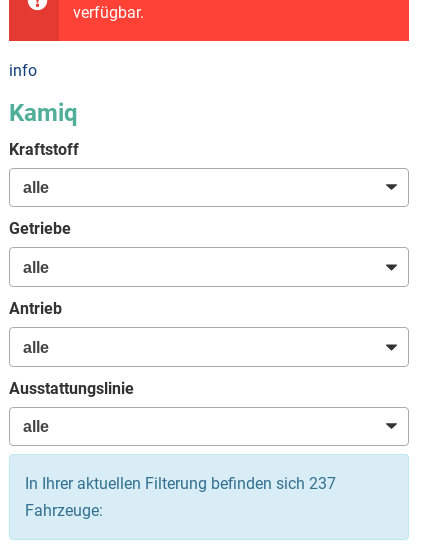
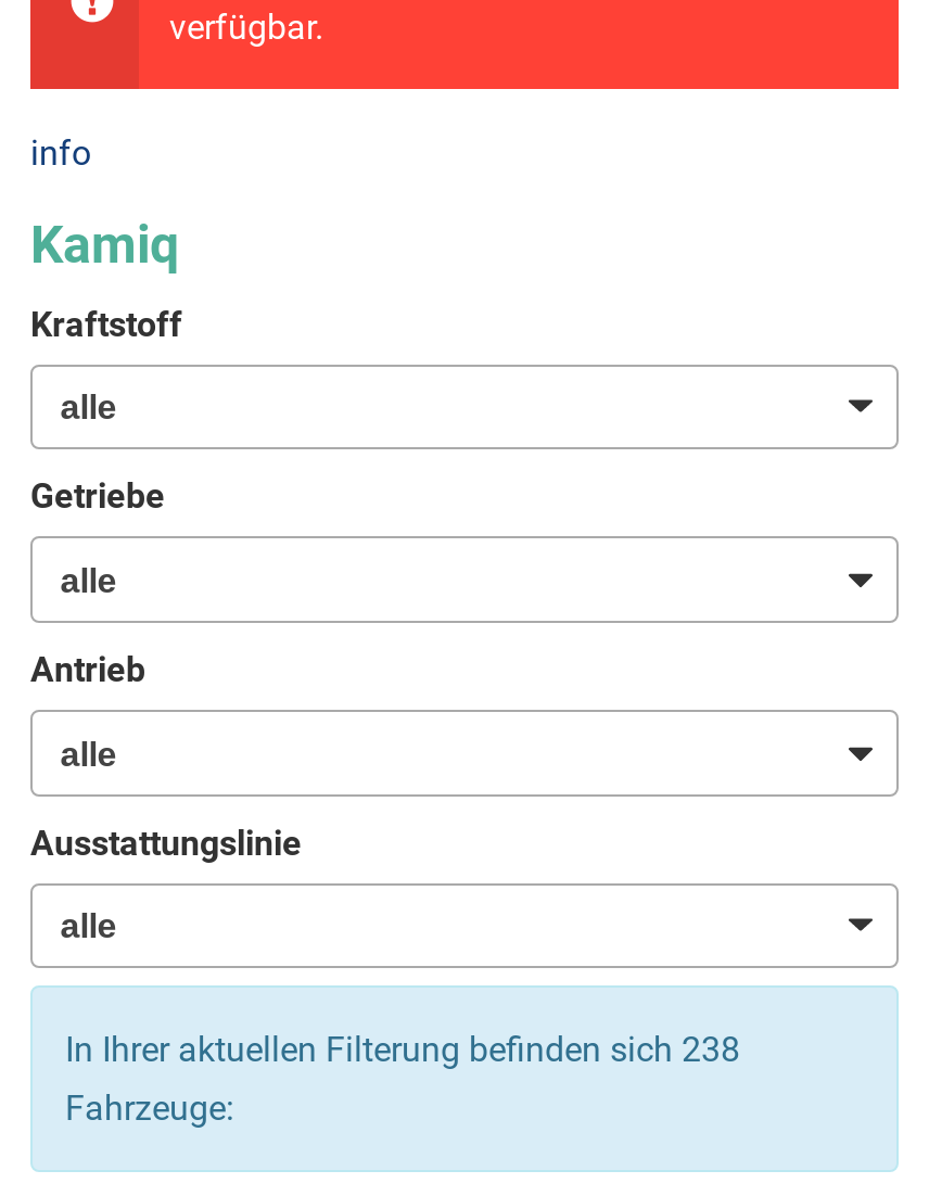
[25,474,336,493] In Ihrer aktuellen Filterung befinden sich 237 -> [65,1029,740,1071] In Ihrer aktuellen Filterung befinden sich 238

